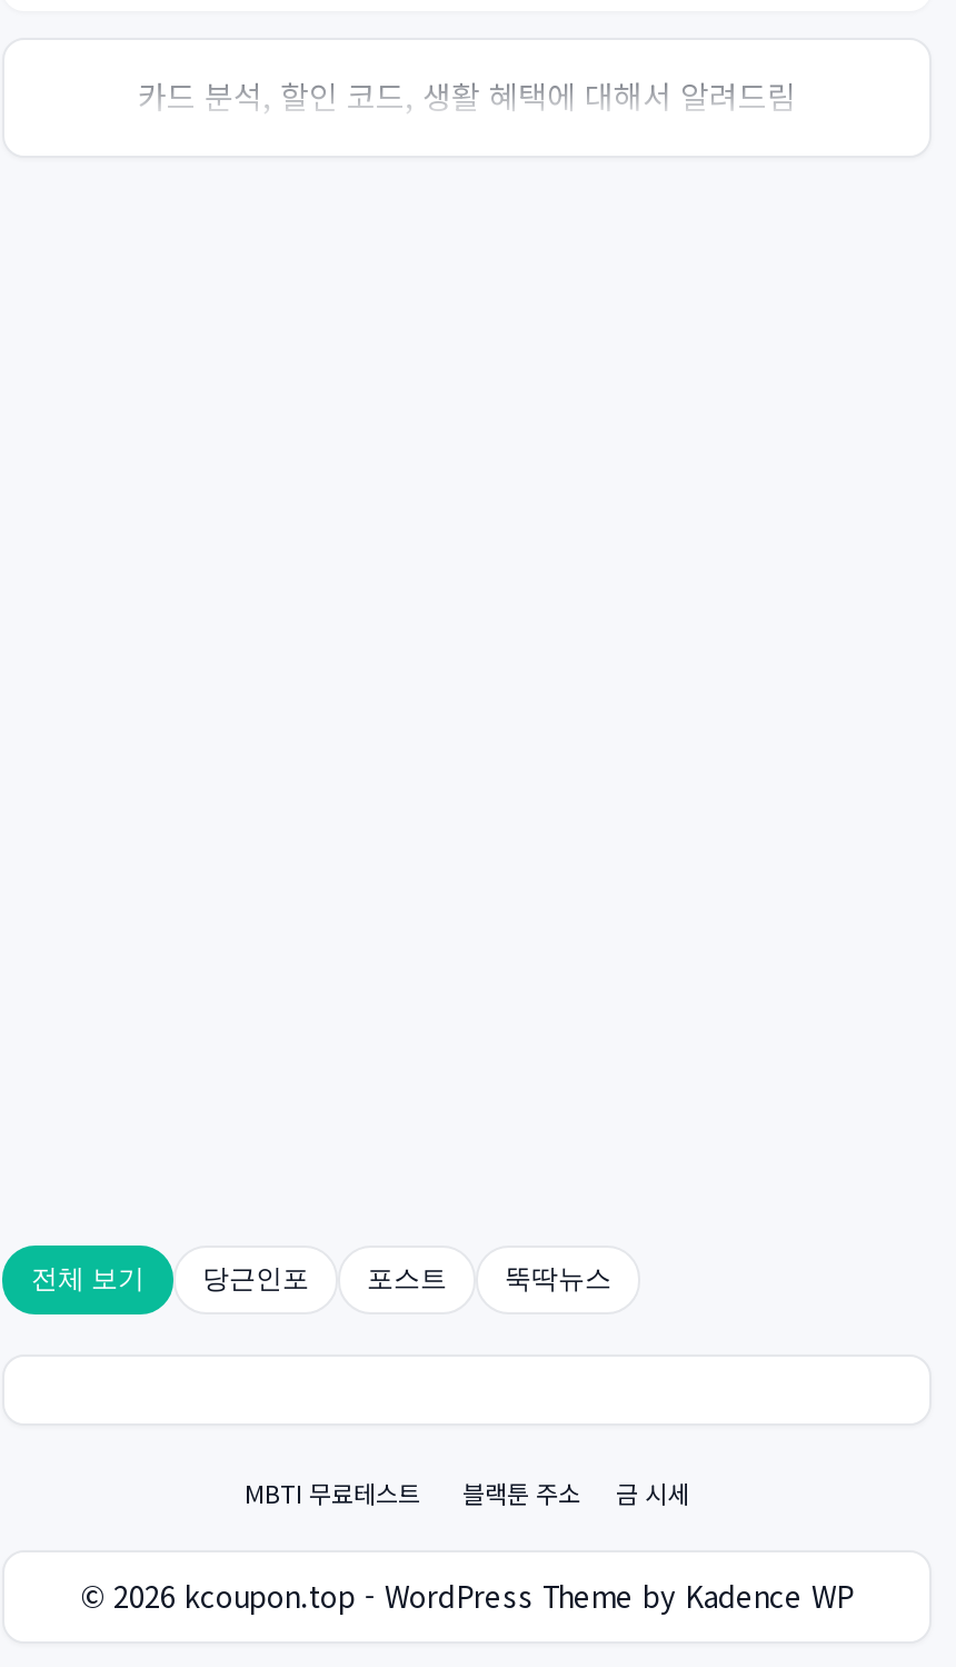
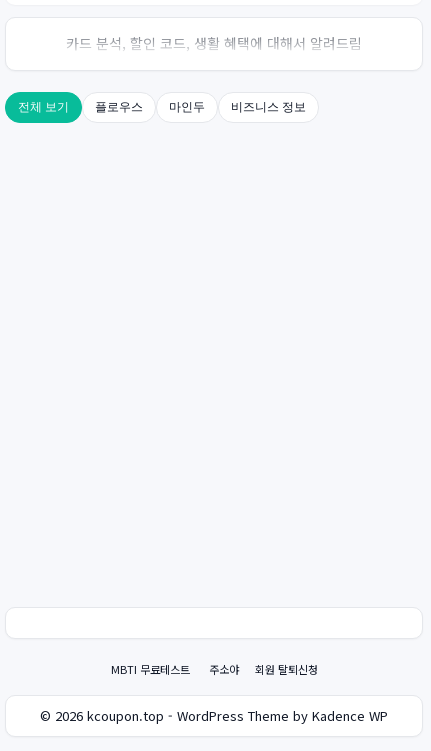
moved [31,1263,145,1294] -> [18,100,69,114]: 전체 보기
[202,1263,611,1294] 당근인포 | 포스트 | 뚝딱뉴스 -> [95,100,306,114] 플로우스 | 마인두 | 비즈니스 정보
[462,1475,689,1510] 블랙툰 주소 | 금 시세 -> [208,661,317,677] 주소야 | 회원 탈퇴신청

